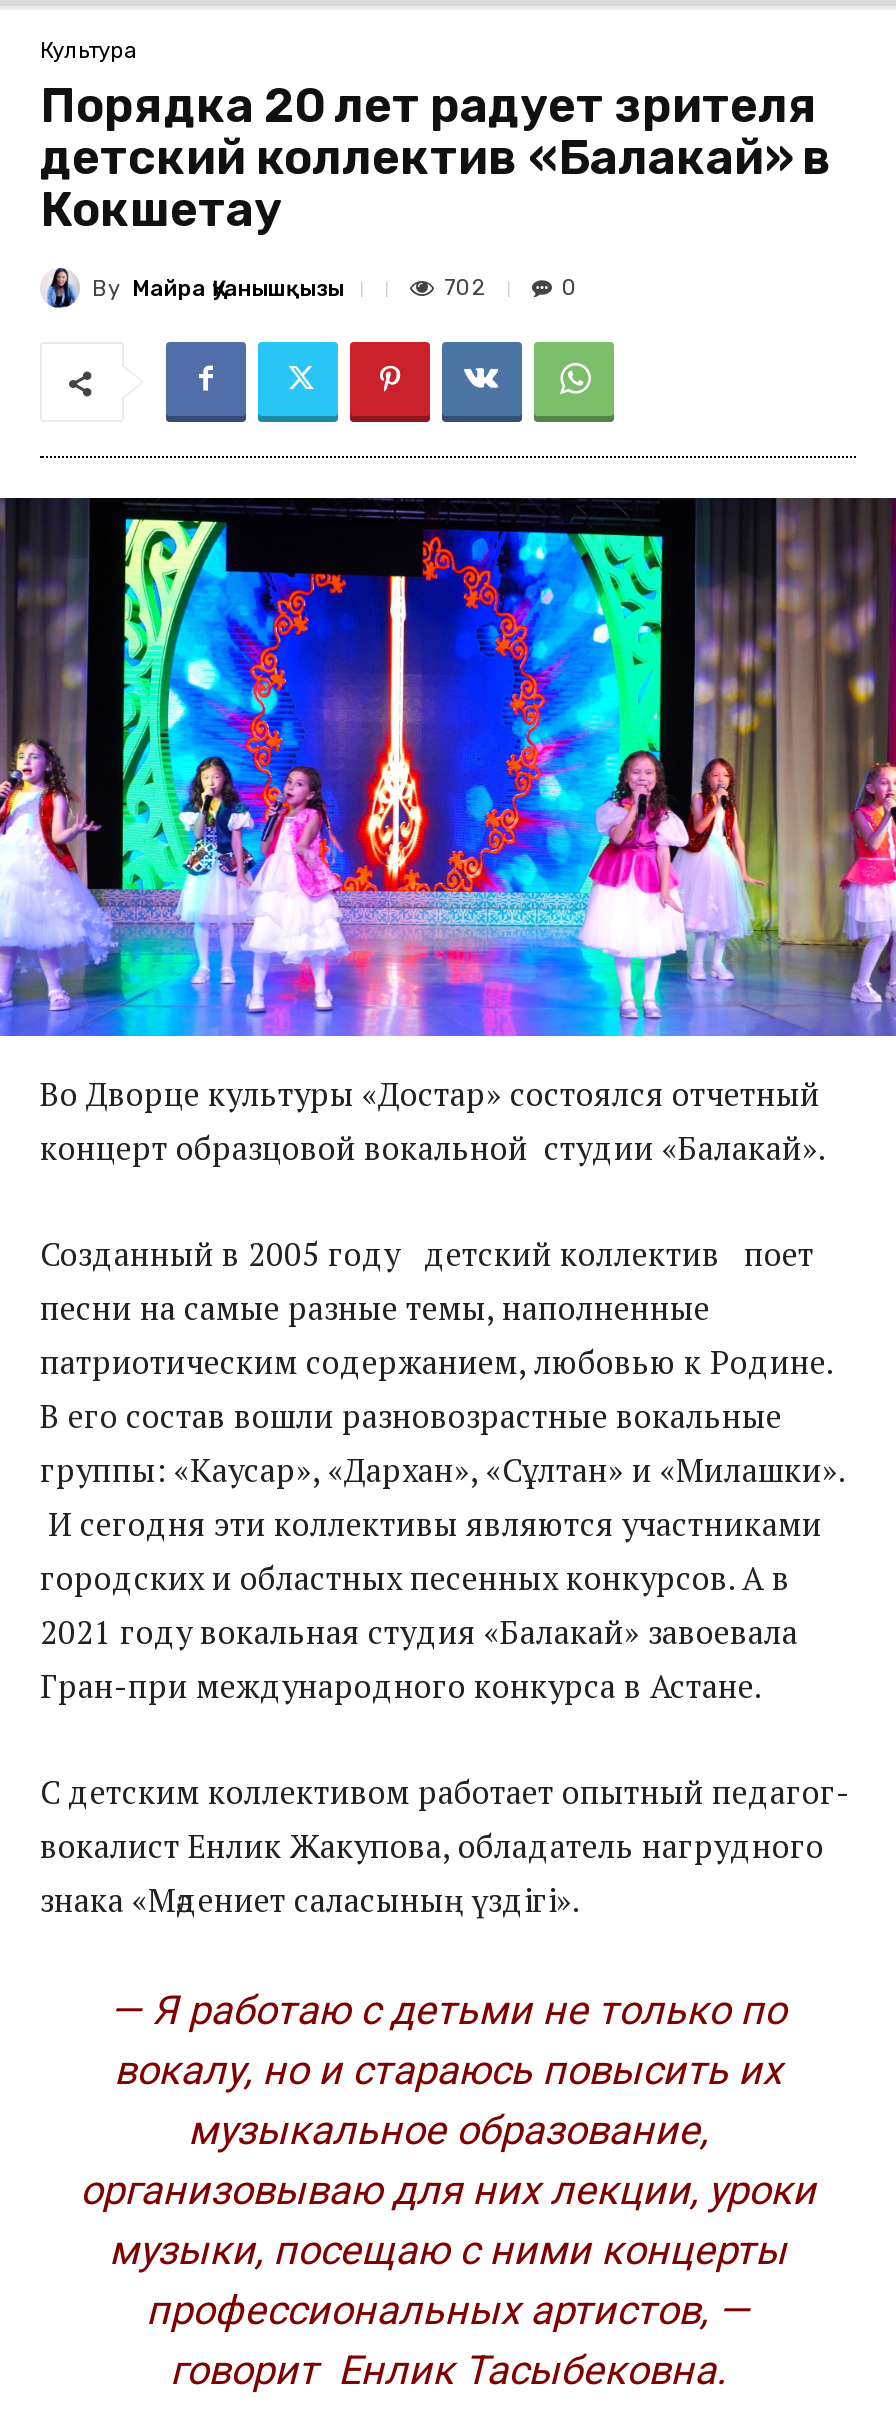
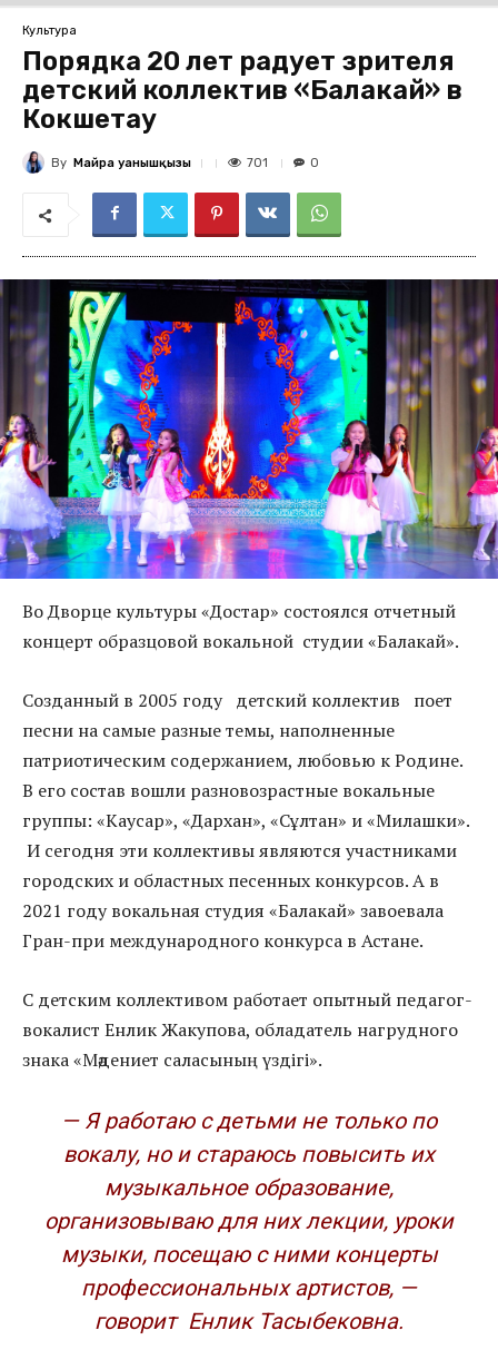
[444,276,486,302] 702 -> [247,156,268,170] 701

